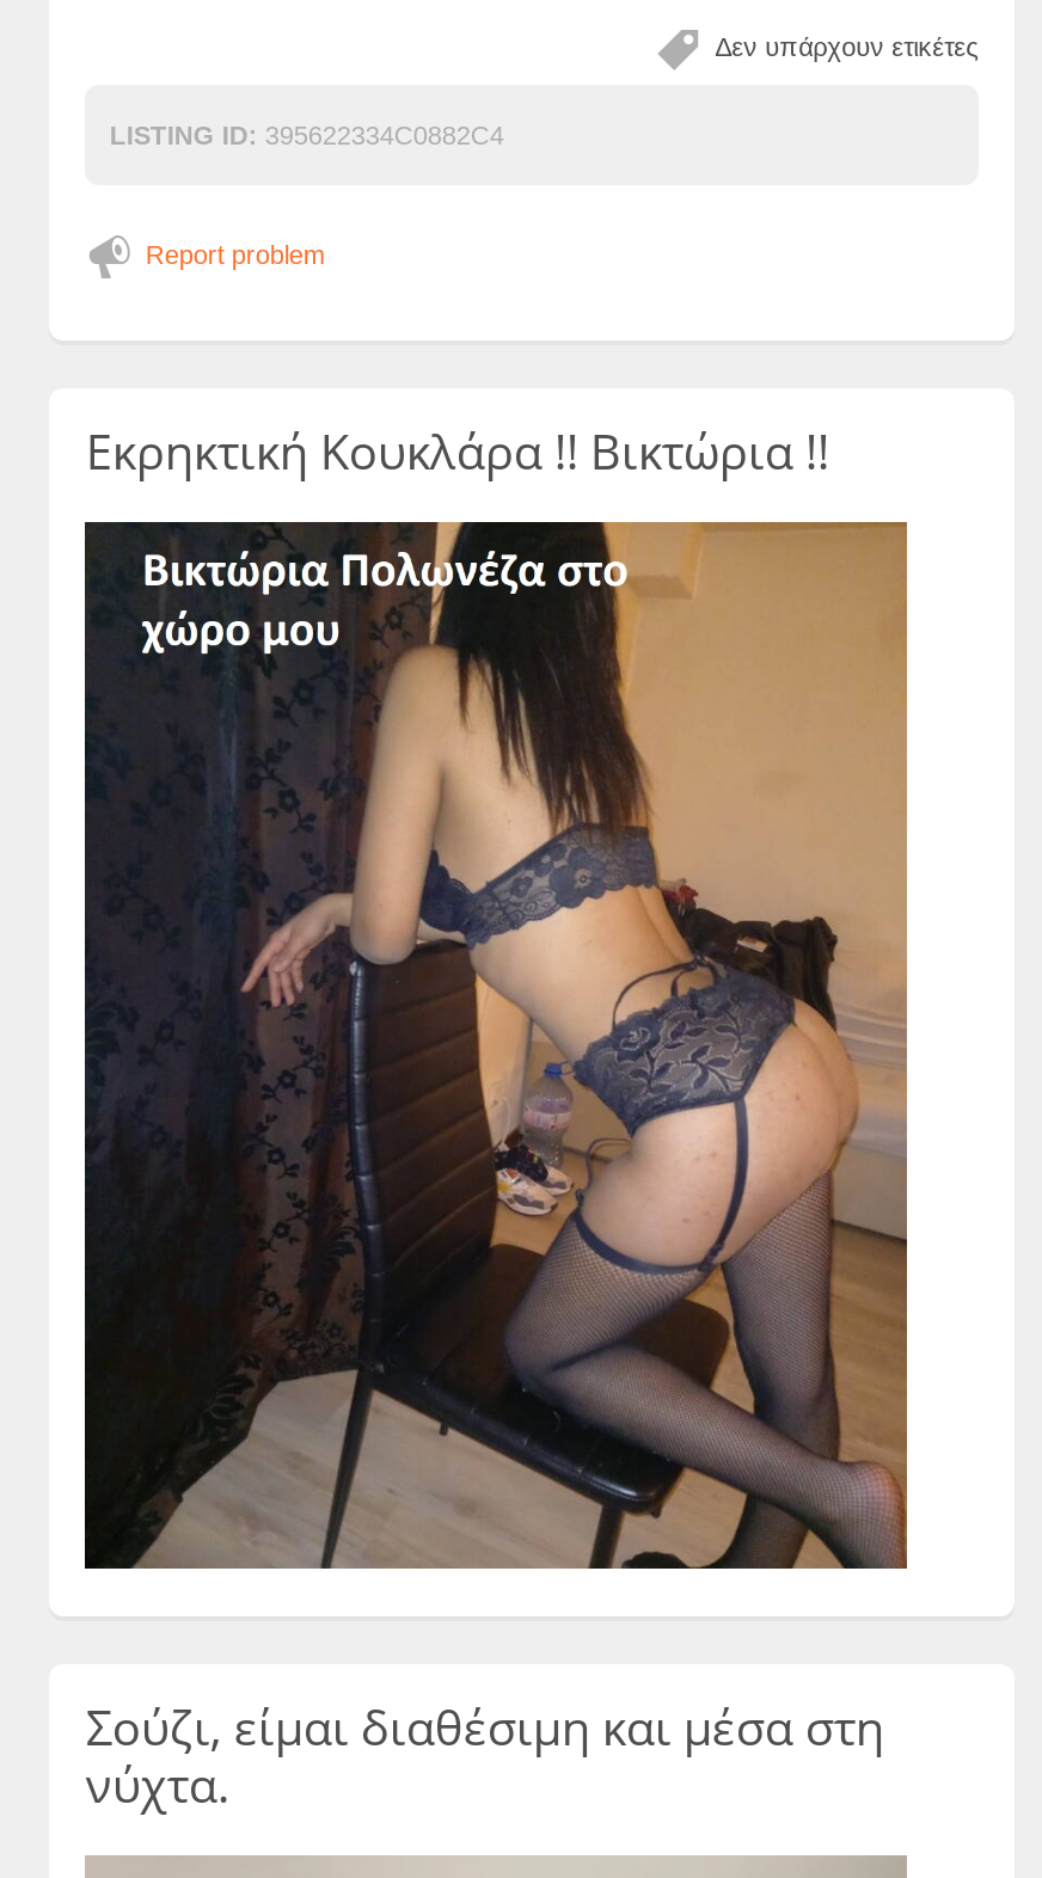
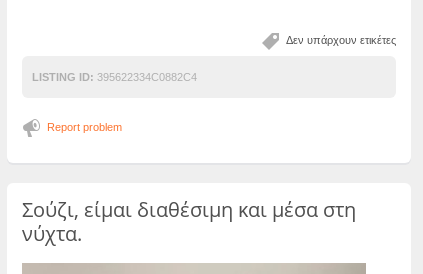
[86,420,829,484] Εκρηκτική Κουκλάρα !! Βικτώρια !! -> none
[82,520,909,1573] [image] -> none

